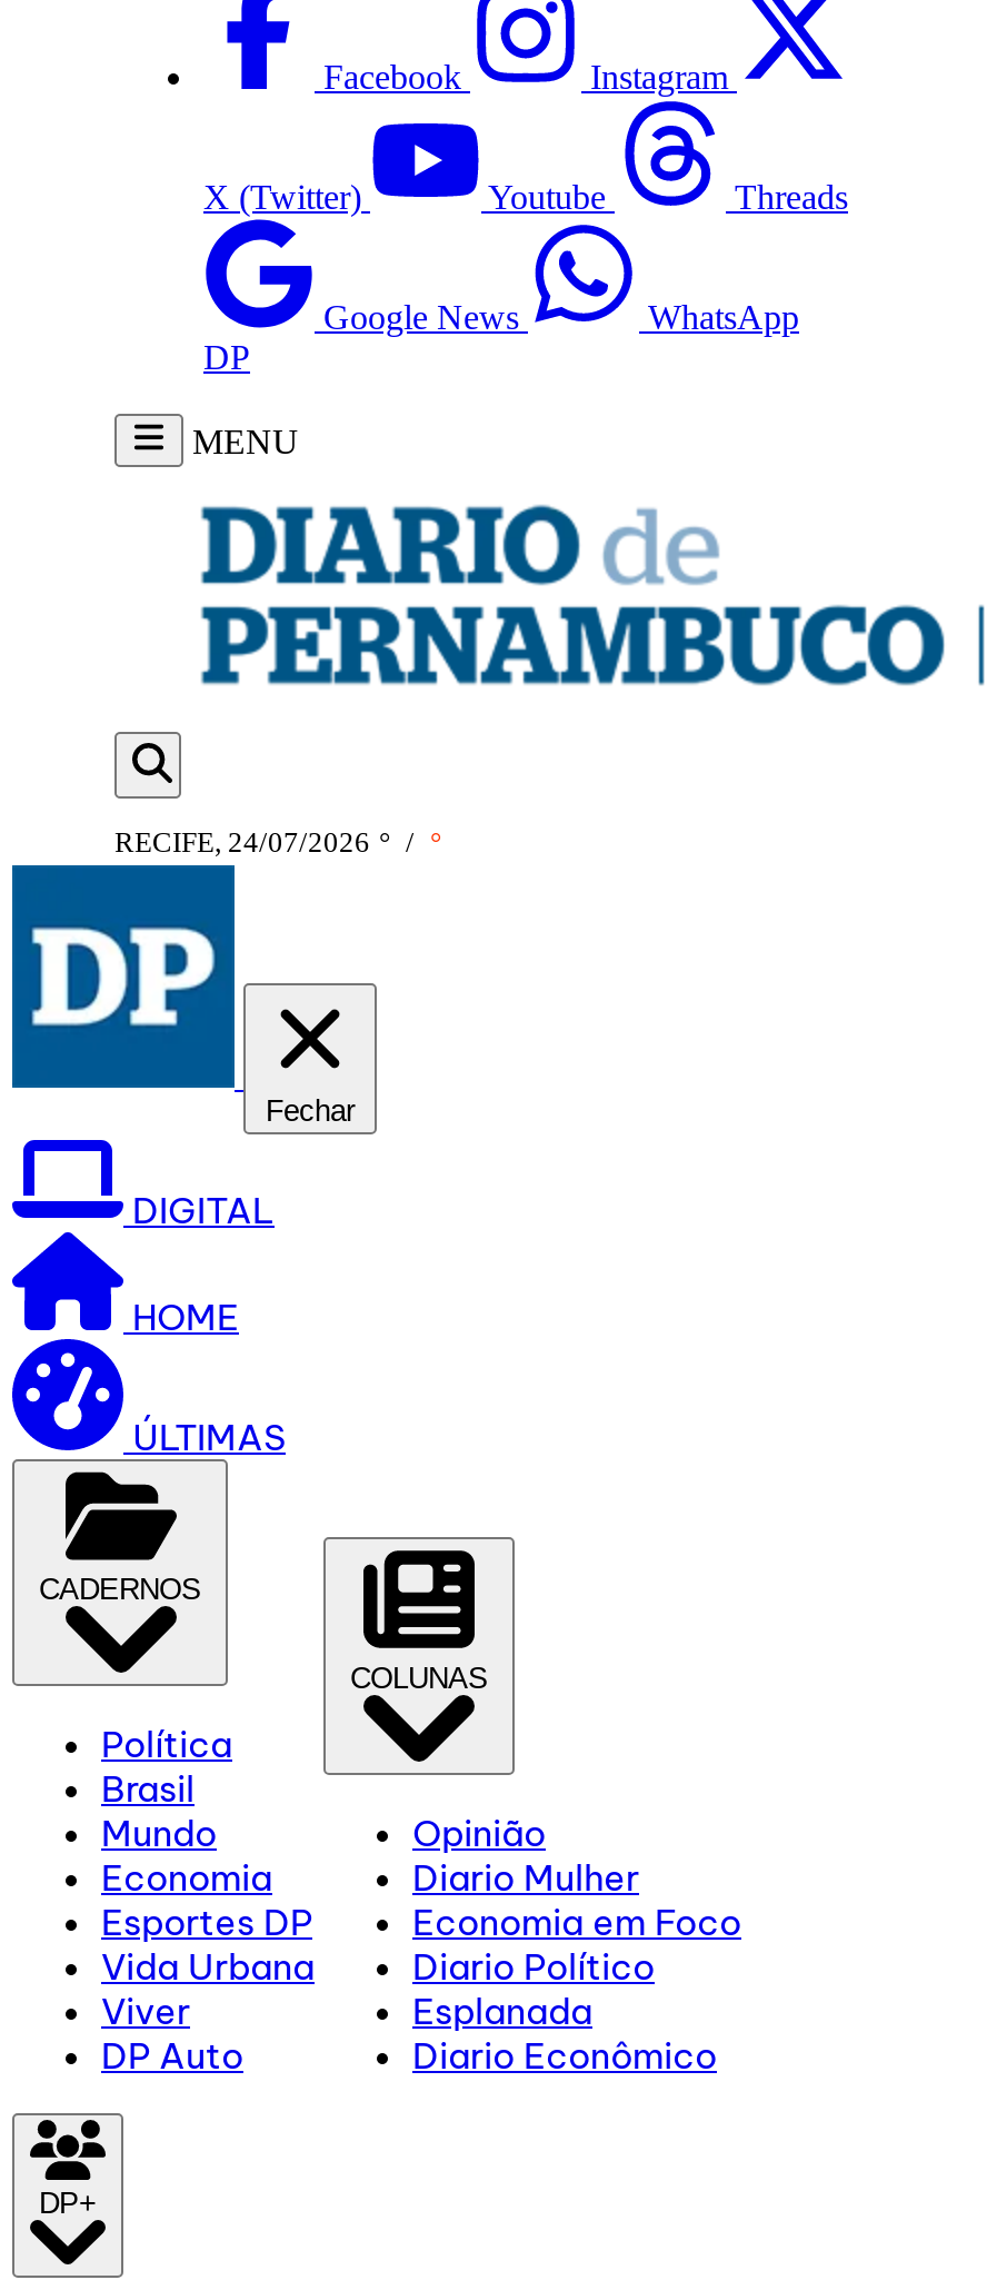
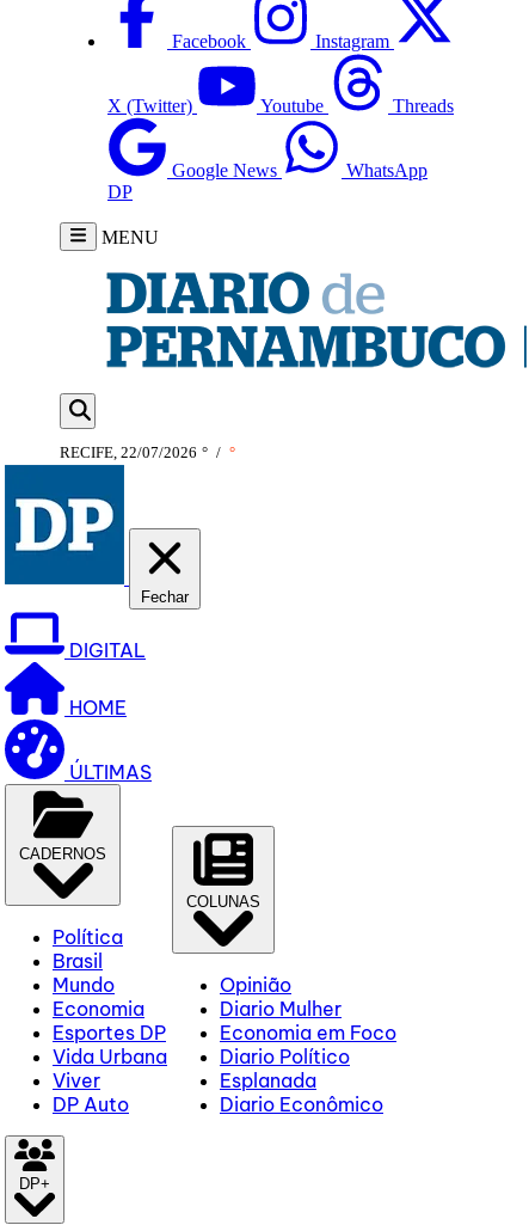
[114,825,441,859] RECIFE, 24/07/2026 ° / ° -> [60,443,235,461] RECIFE, 22/07/2026 ° / °

